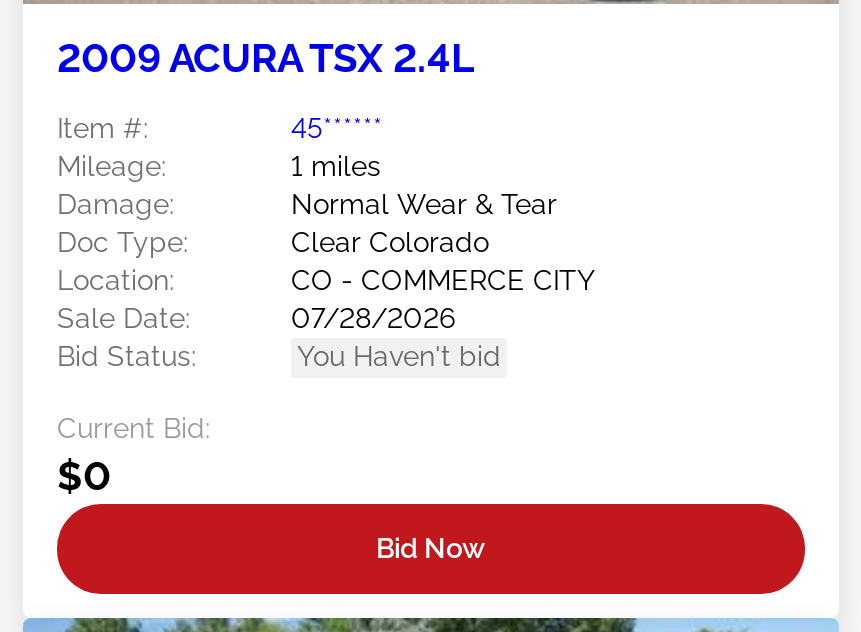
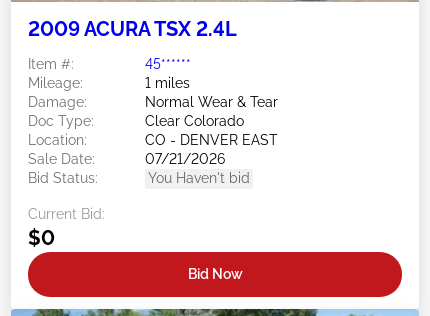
[291,264,595,296] CO - COMMERCE CITY -> [145,132,278,148] CO - DENVER EAST
[291,302,455,334] 07/28/2026 -> [145,151,225,167] 07/21/2026

